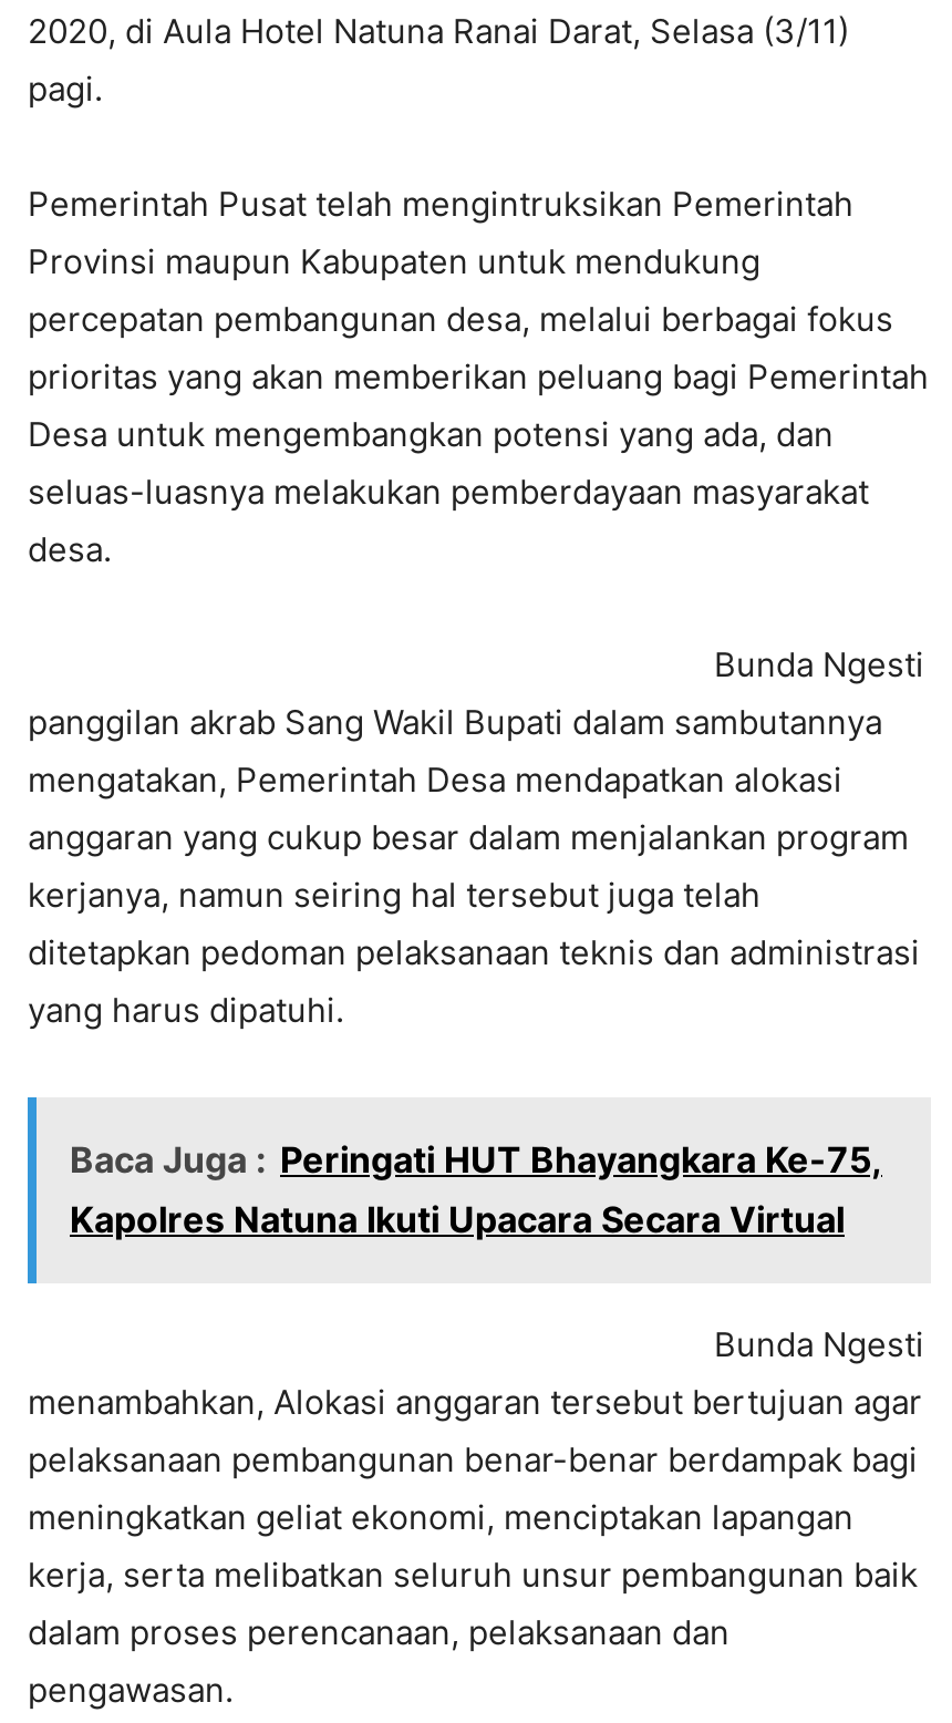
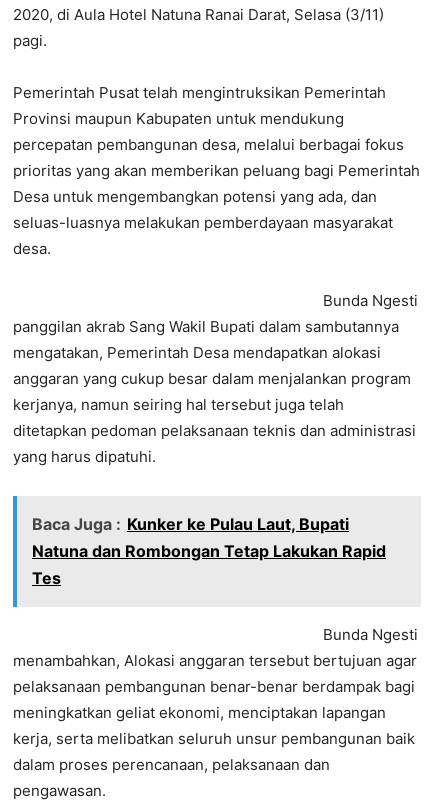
[70,1137,882,1241] Baca Juga : Peringati HUT Bhayangkara Ke-75, | Kapolres Natuna Ikuti Upacara Secara Virtual -> [32,514,386,588] Baca Juga : Kunker ke Pulau Laut, Bupati | Natuna dan Rombongan Tetap Lakukan Rapid | Tes

